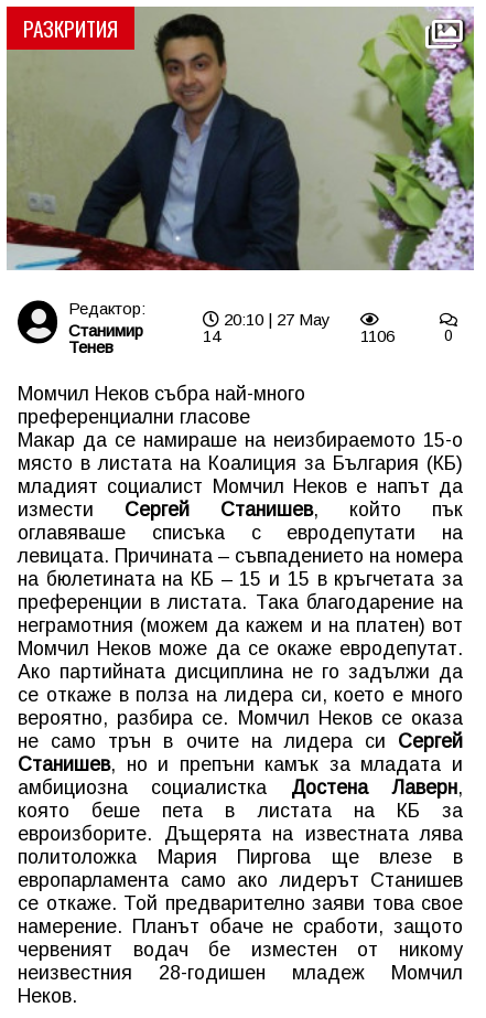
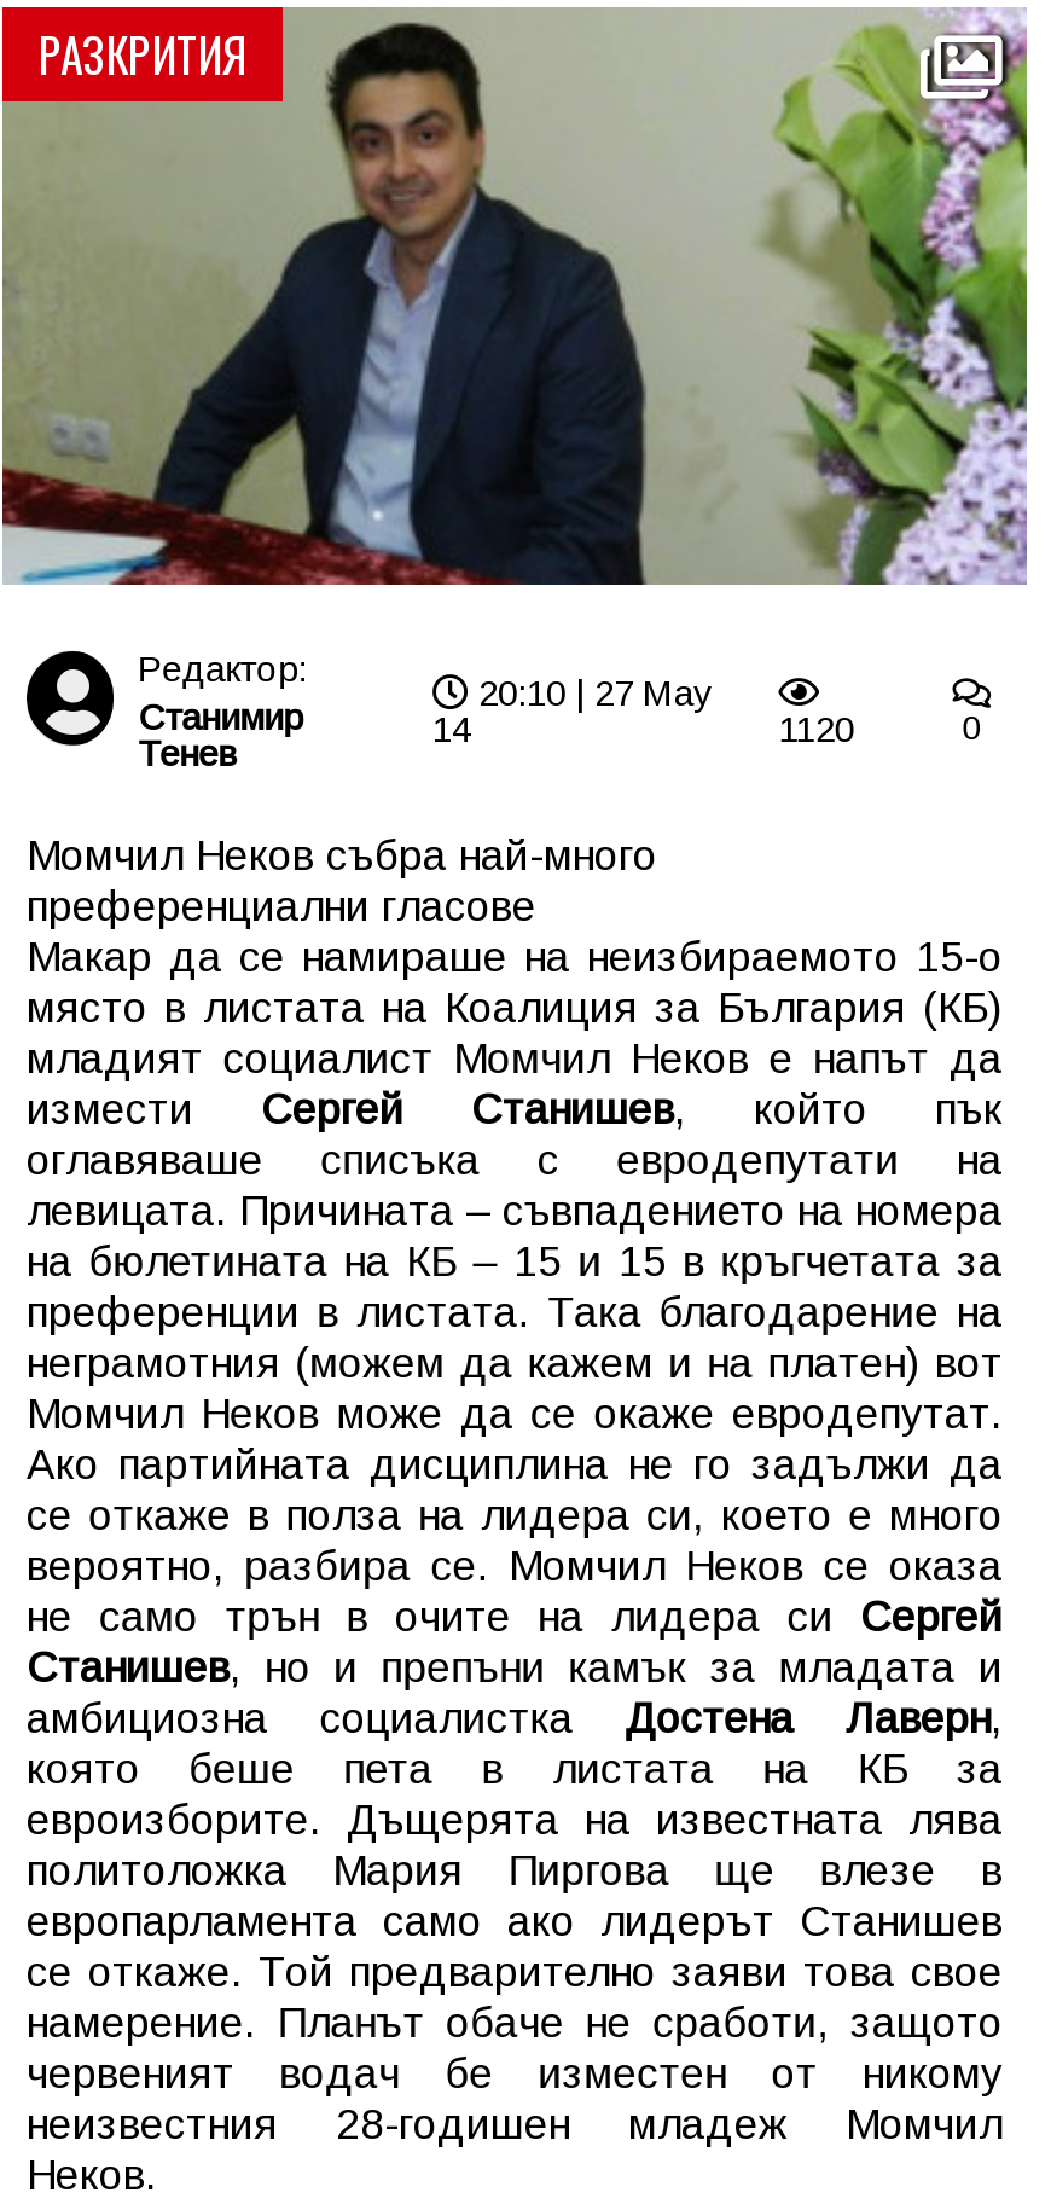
[361,326,395,345] 1106 -> [779,707,854,748] 1120

